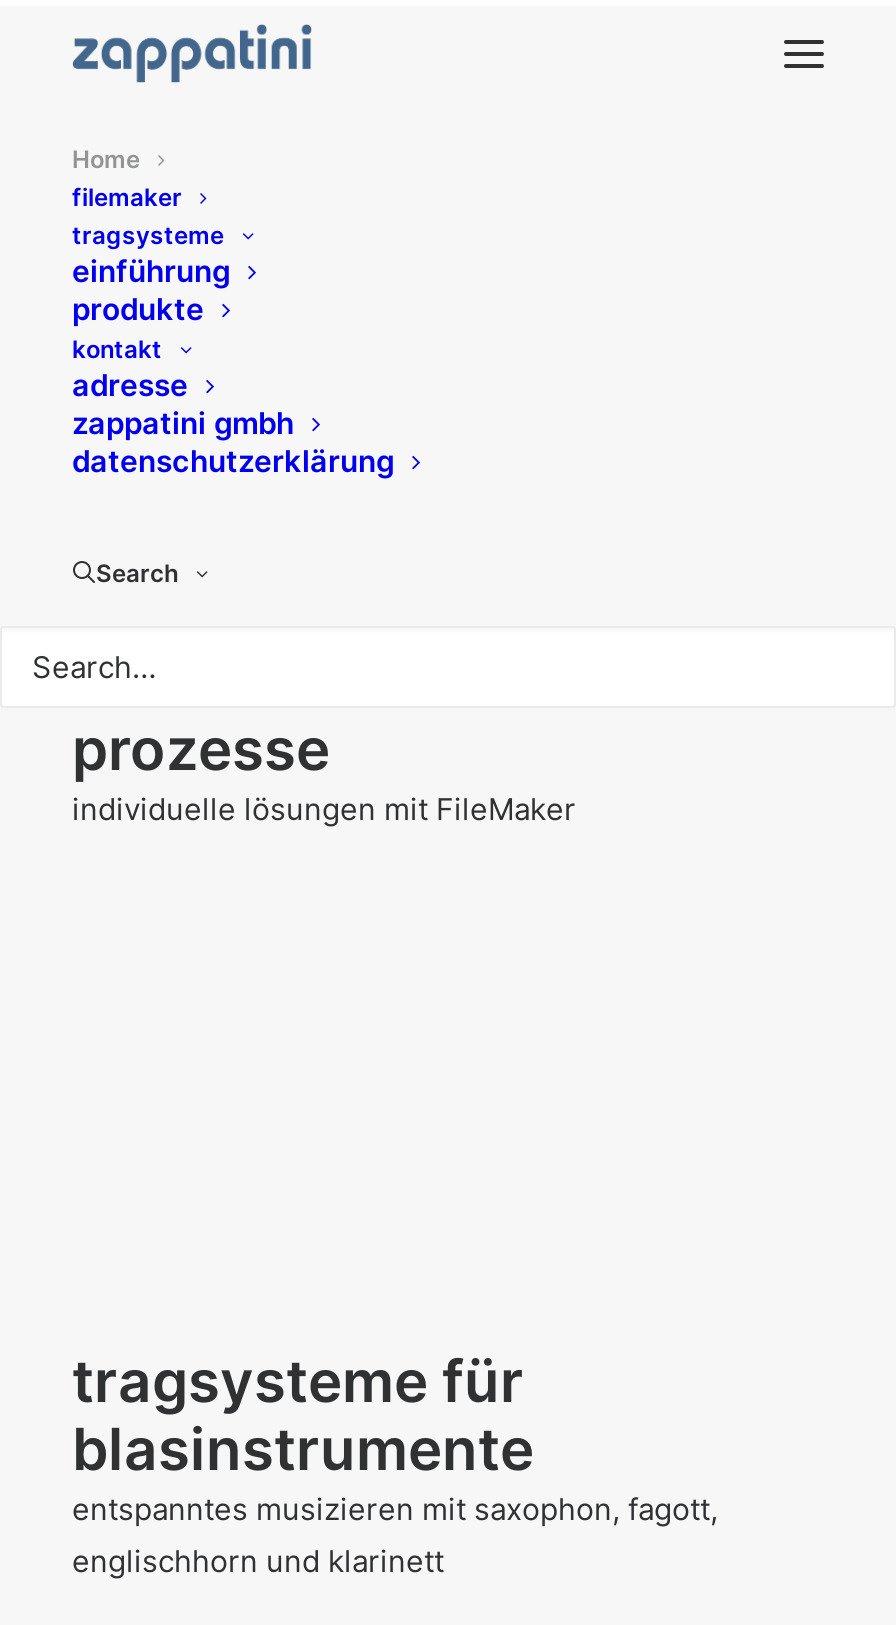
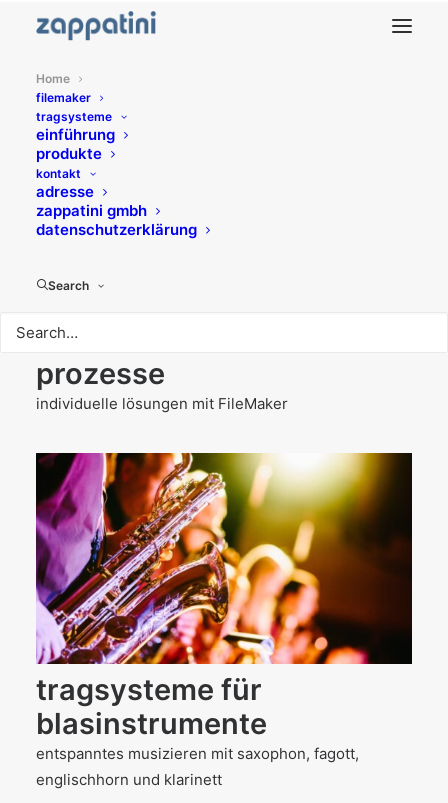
none -> [35,452,413,665] [image]

